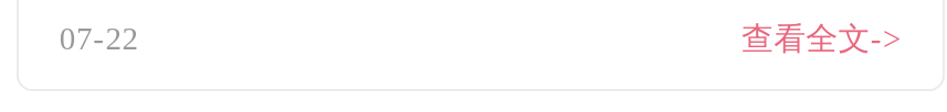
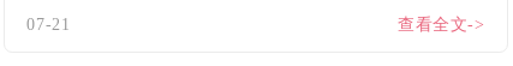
[59,20,139,55] 07-22 -> [27,14,70,33] 07-21

